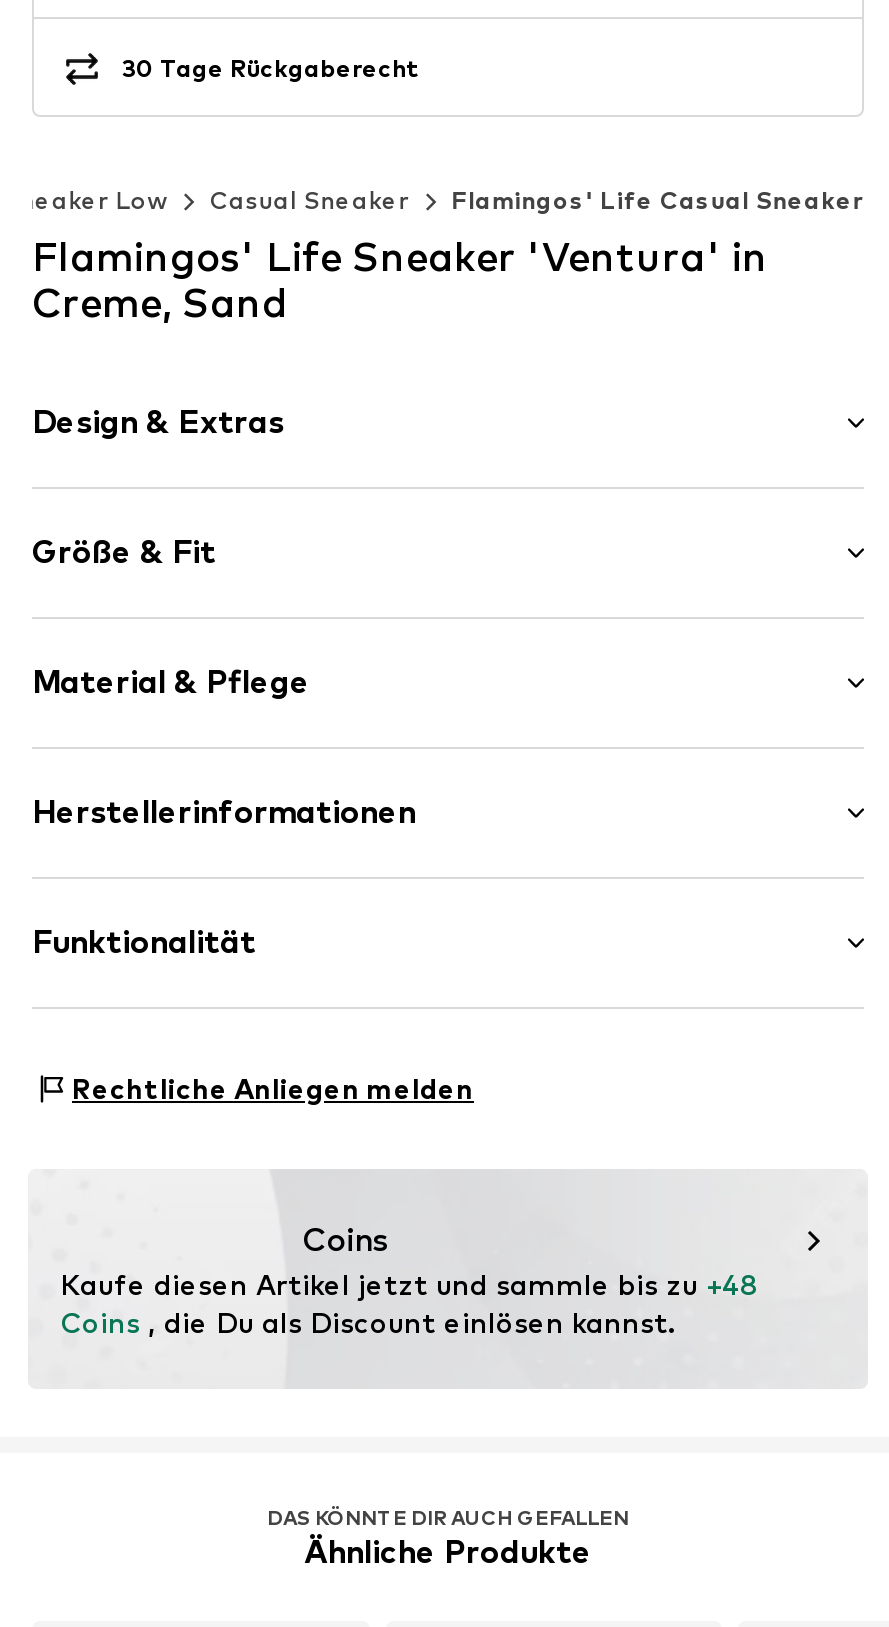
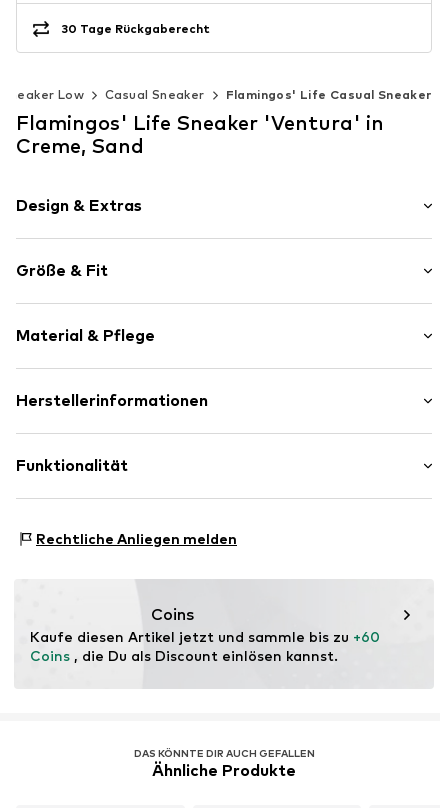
[60,1268,758,1302] Kaufe diesen Artikel jetzt und sammle bis zu +48 -> [30,628,380,645] Kaufe diesen Artikel jetzt und sammle bis zu +60

